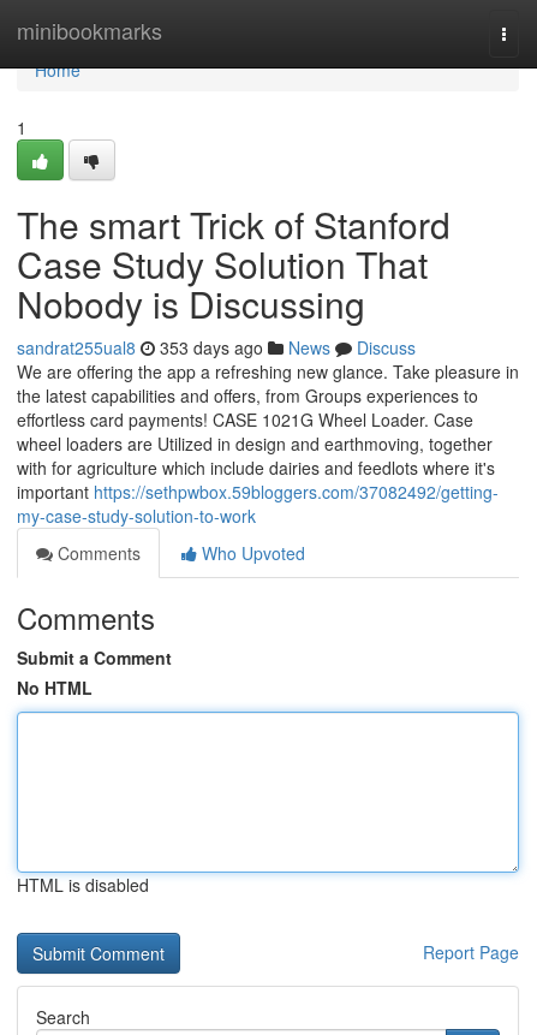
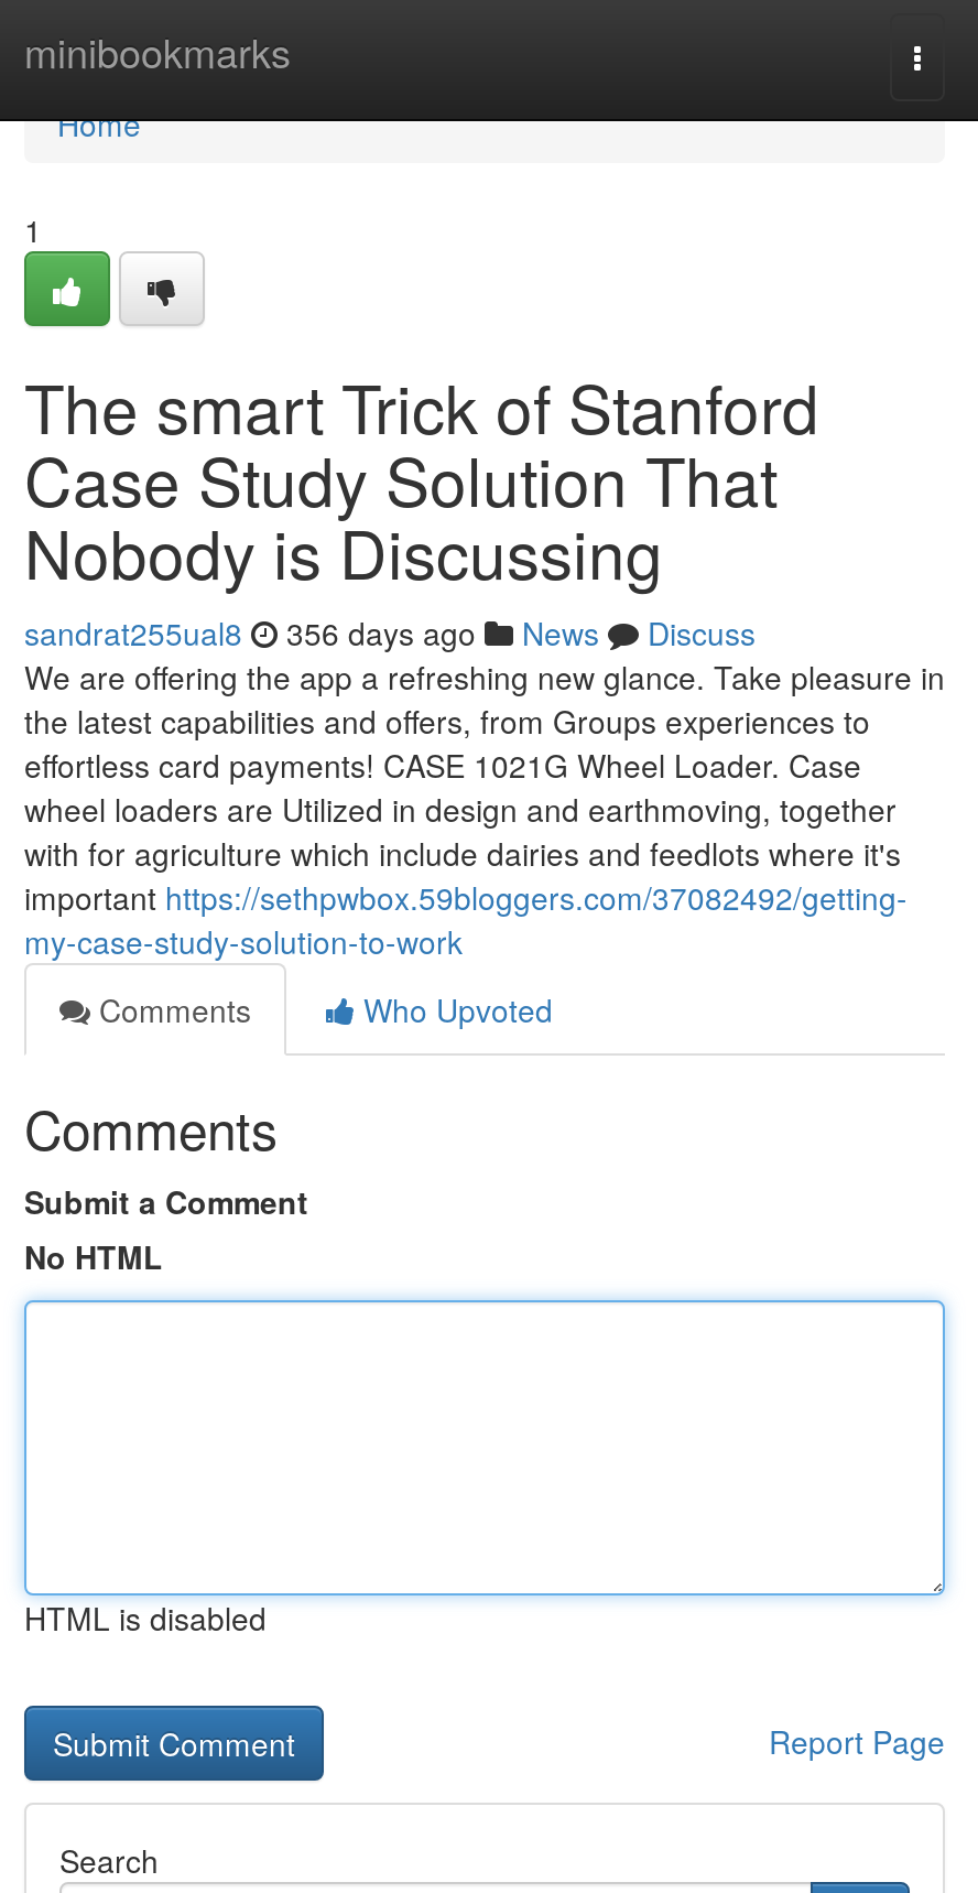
[17,335,416,359] sandrat255ual8 353 days ago News Discuss -> [24,610,756,655] sandrat255ual8 356 days ago News Discuss

